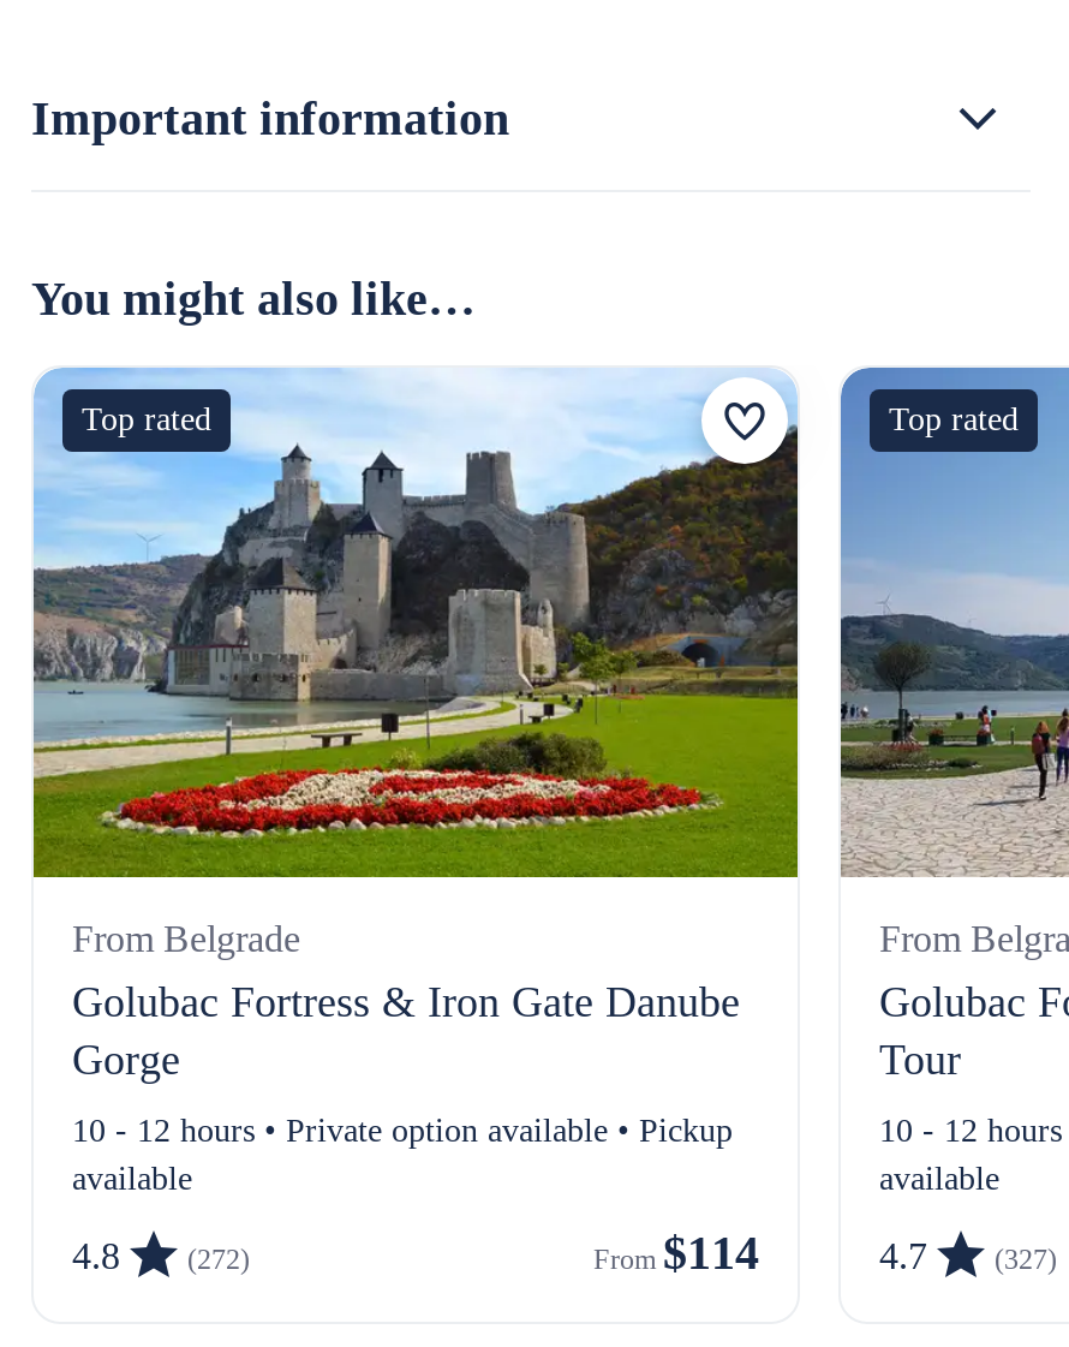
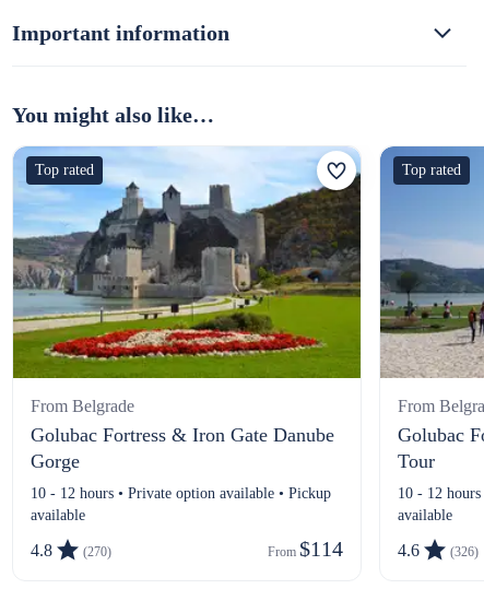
[72,1235,250,1276] 4.8 (272) -> [31,541,111,559] 4.8 (270)
[879,1235,927,1276] 4.7 -> [398,541,420,559] 4.6
[995,1242,1057,1276] (327) -> [450,544,479,559] (326)

